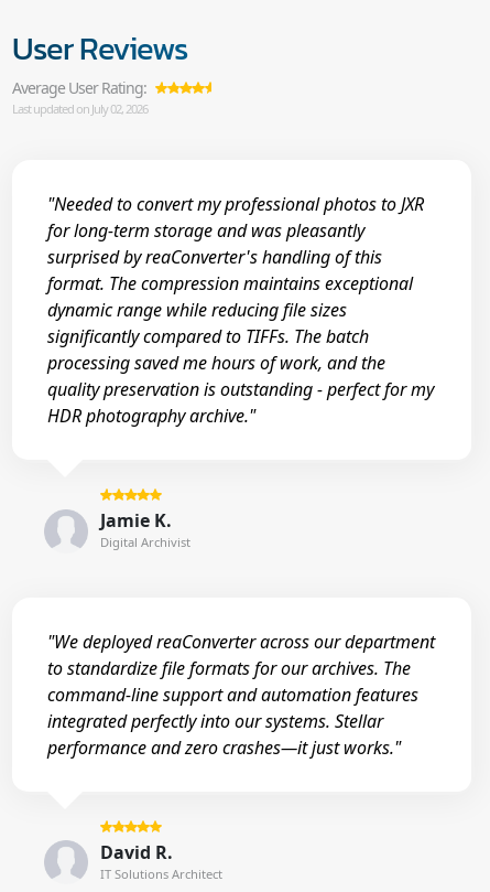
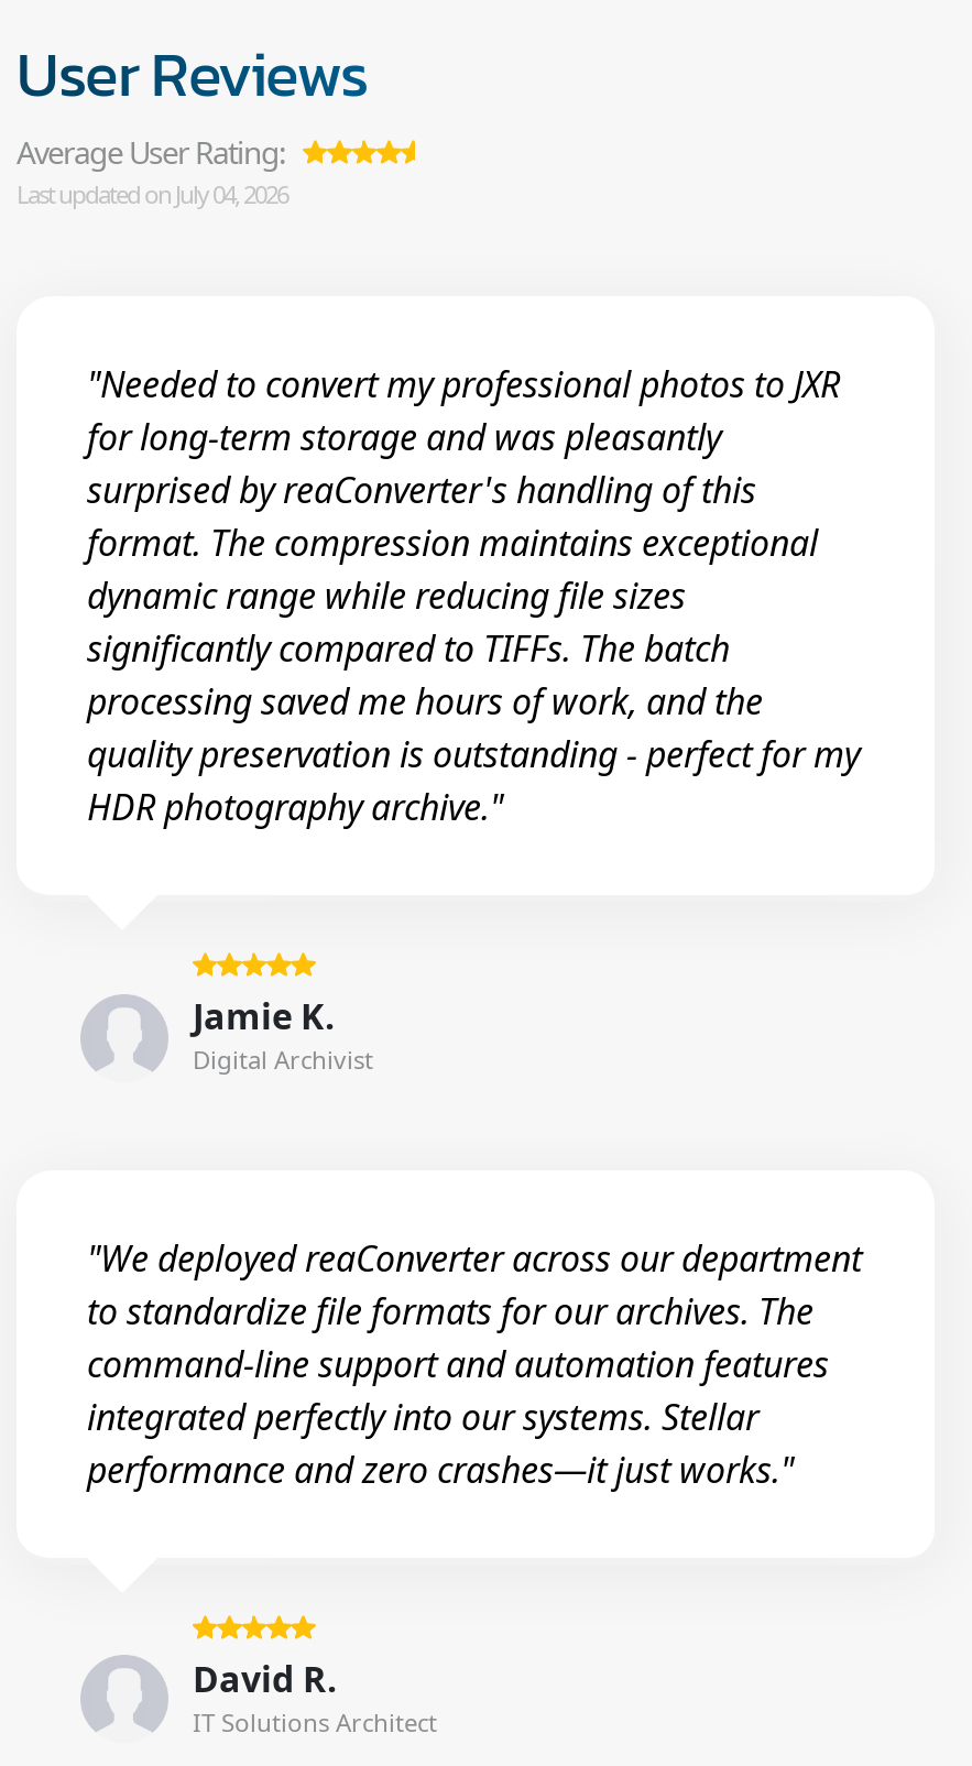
[12,100,148,117] Last updated on July 02, 2026 -> [17,177,287,210] Last updated on July 04, 2026

